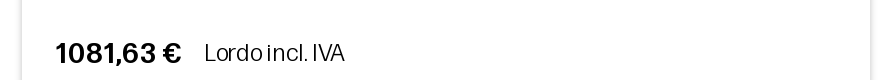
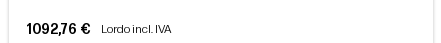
[56,37,346,71] 1081,63 € Lordo incl. IVA -> [26,21,172,38] 1092,76 € Lordo incl. IVA

